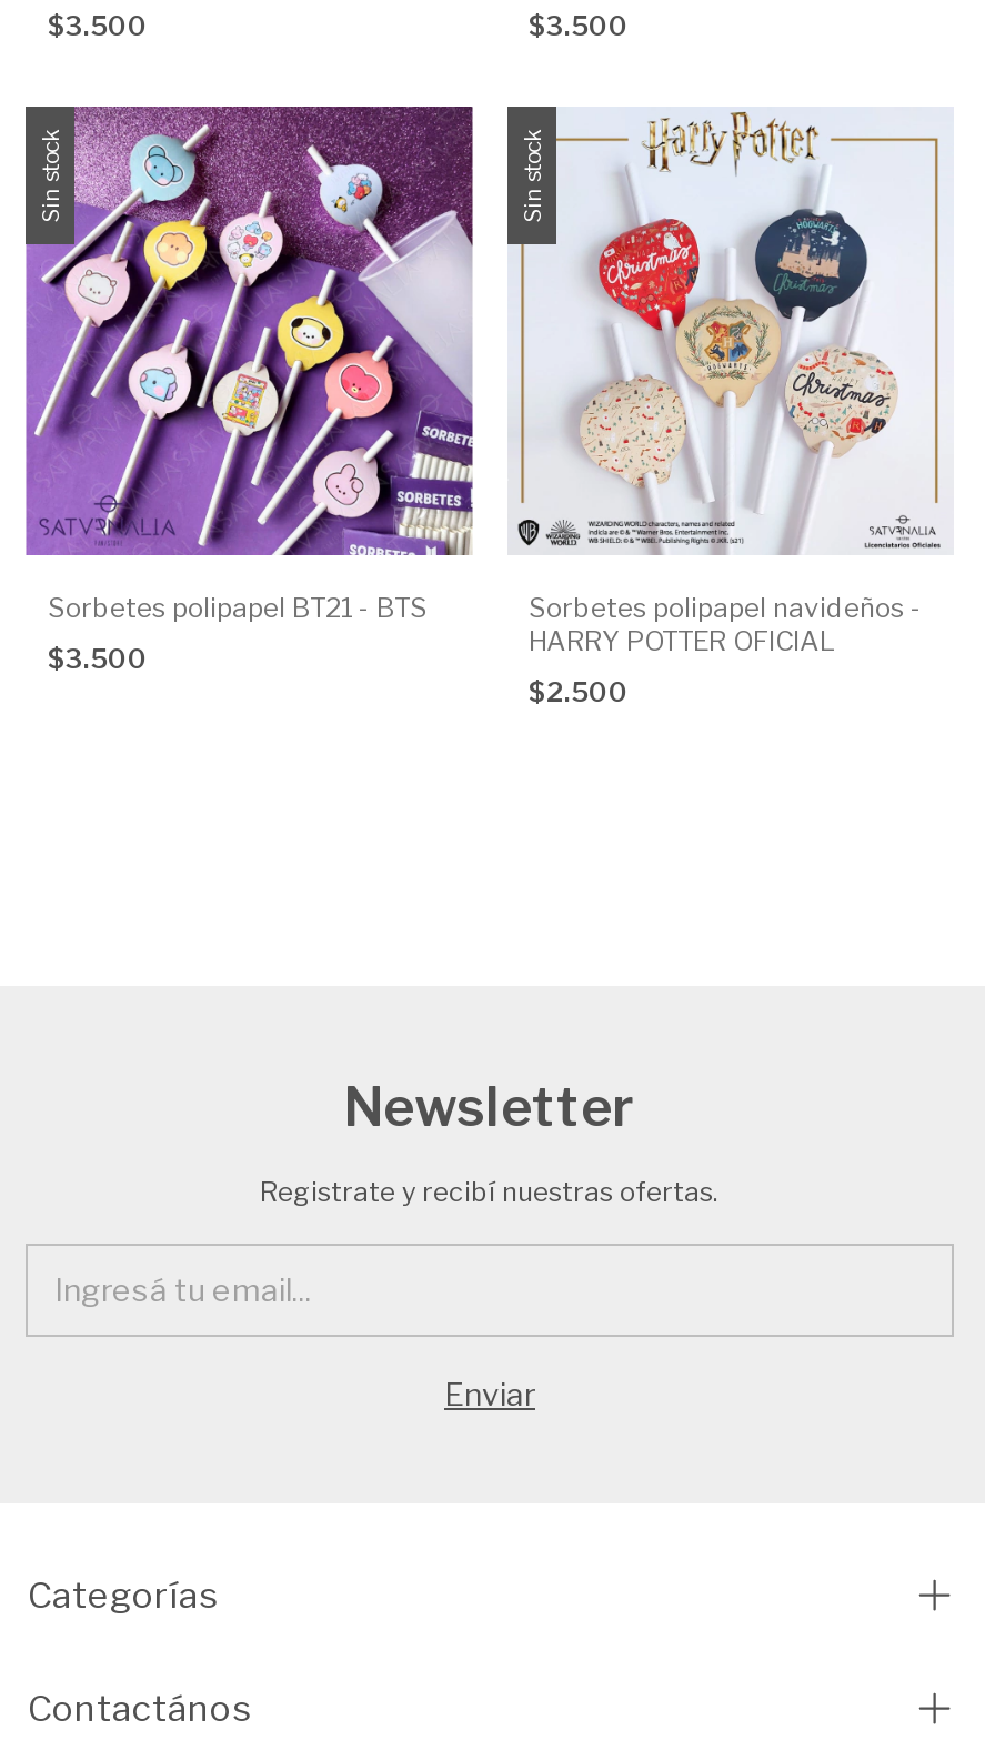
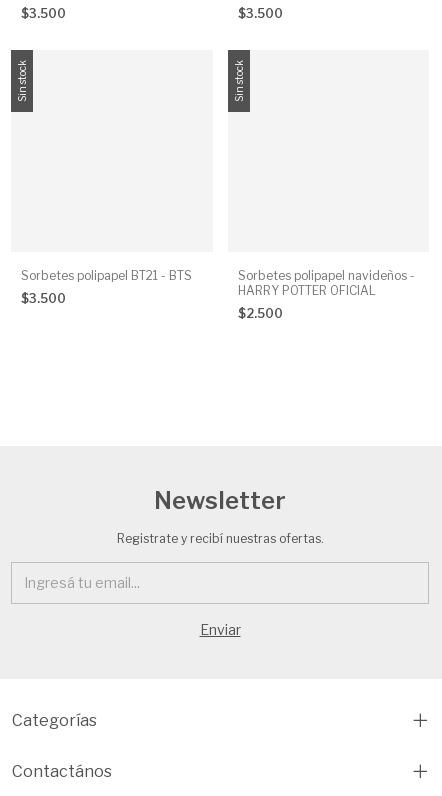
[23,104,474,557] [image] -> none
[514,109,943,555] [image] -> none

